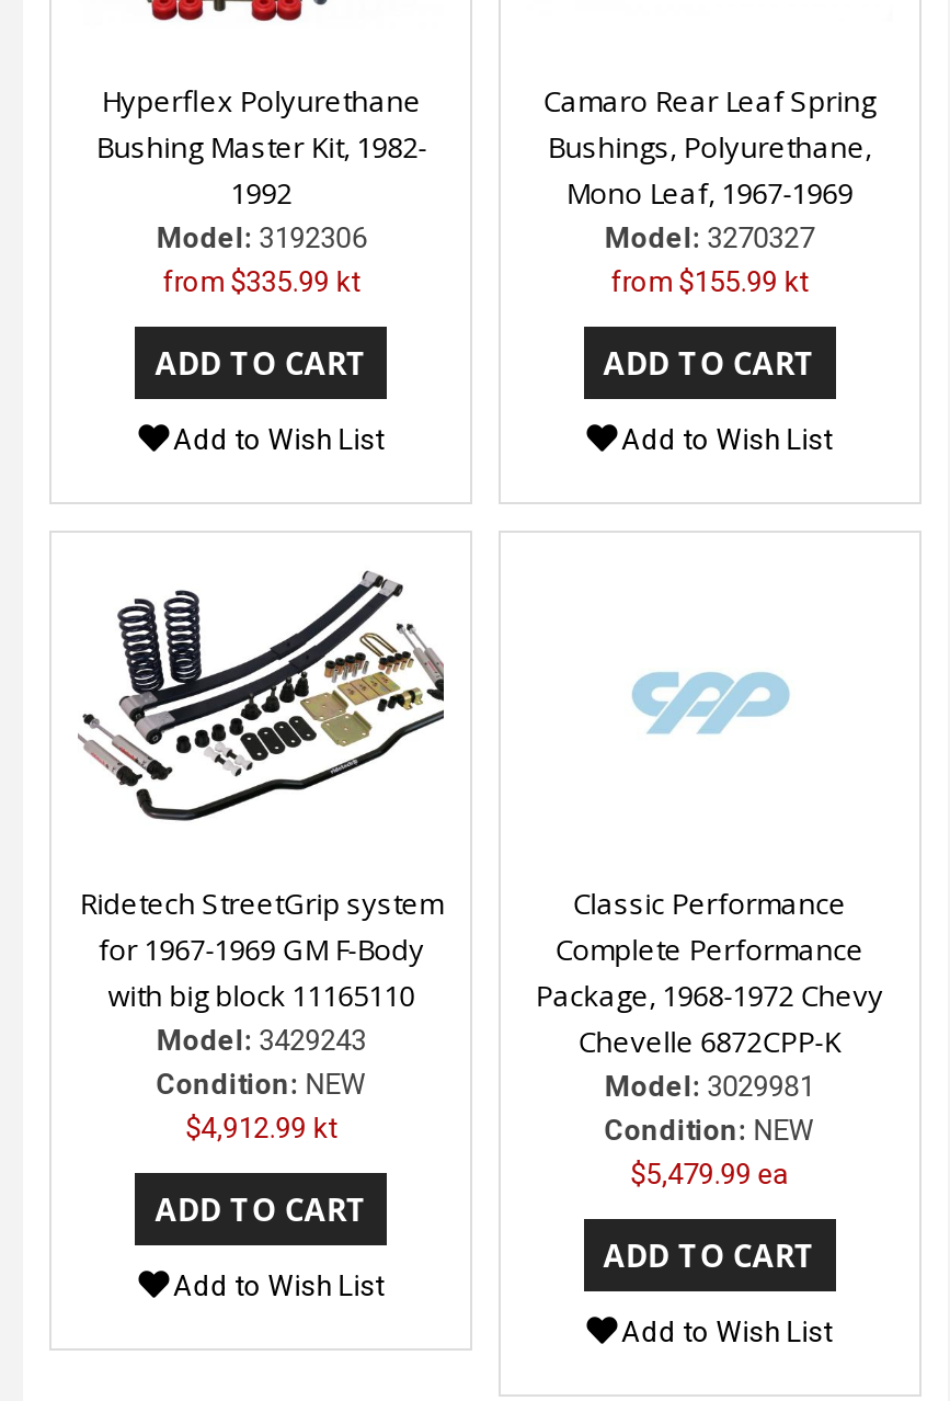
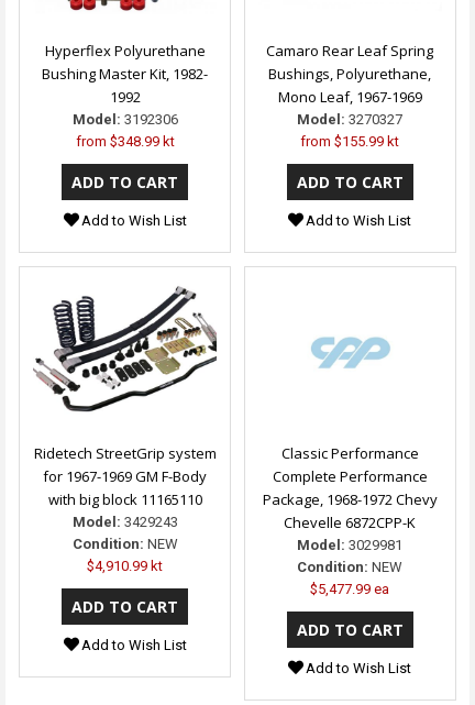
[163,264,360,297] from $335.99 kt -> [76,133,174,149] from $348.99 kt
[186,1112,337,1145] $4,912.99 kt -> [87,558,163,574] $4,910.99 kt
[630,1158,788,1191] $5,479.99 ea -> [310,581,389,598] $5,477.99 ea

